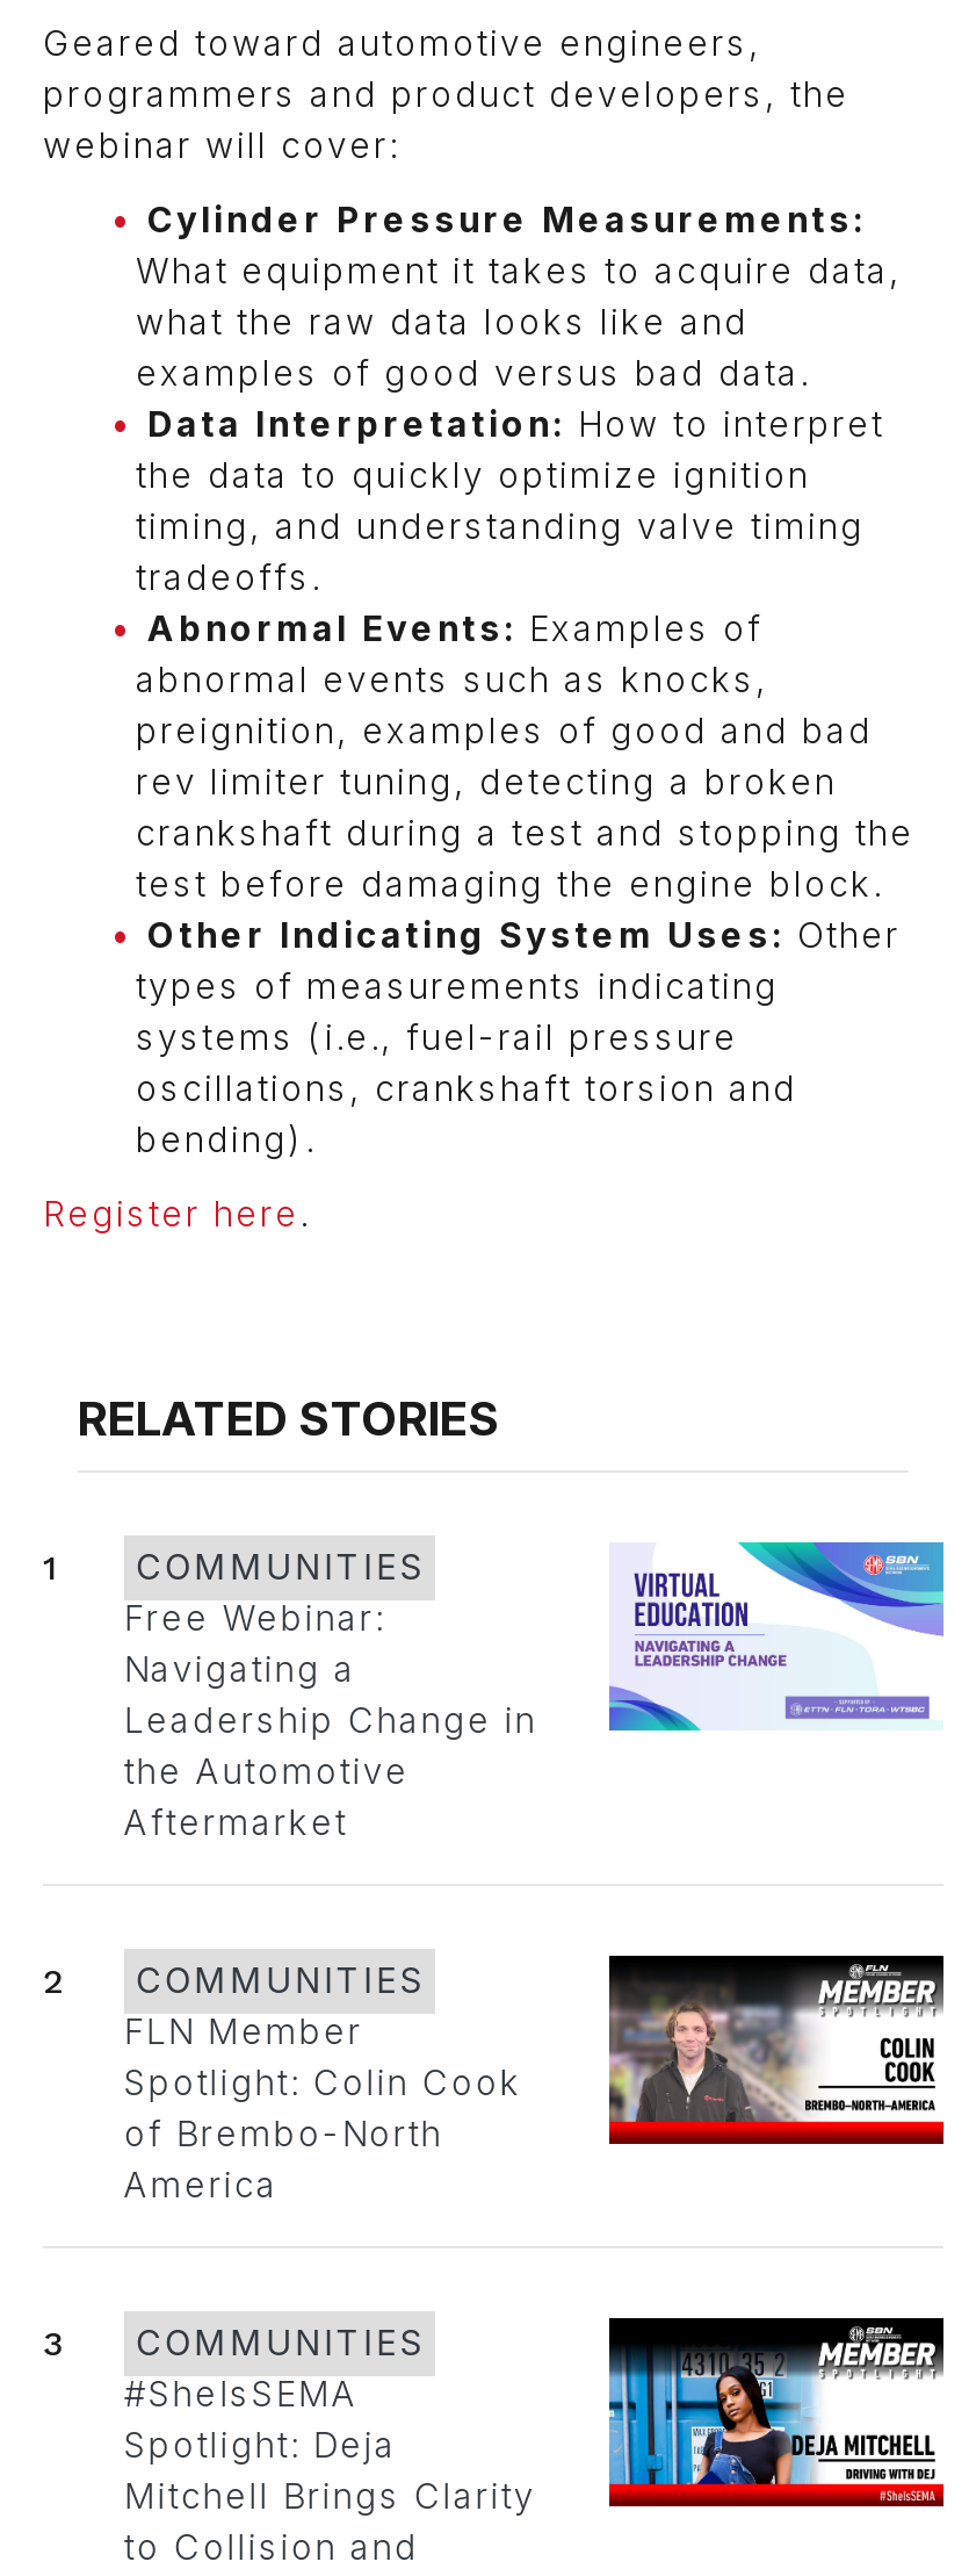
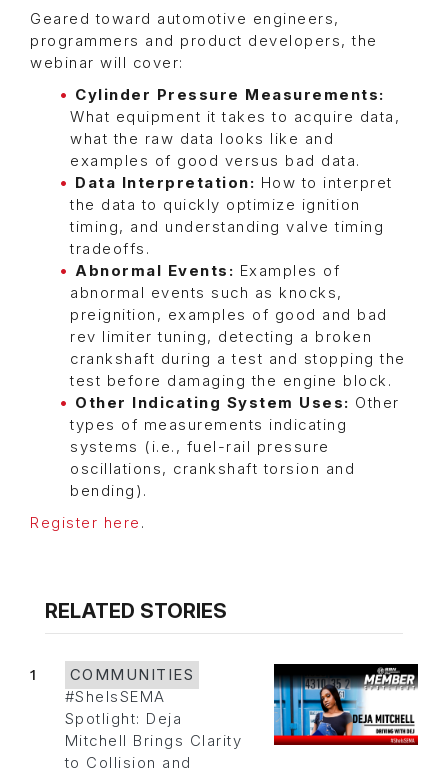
[124,1540,946,1845] [image] | Free Webinar: | Navigating a | Leadership Change in | the Automotive | Aftermarket -> none
[43,1953,946,2207] [image] | 2 | COMMUNITIES | FLN Member | Spotlight: Colin Cook | of Brembo-North | America -> none
[43,2324,424,2365] 3 | COMMUNITIES -> none

